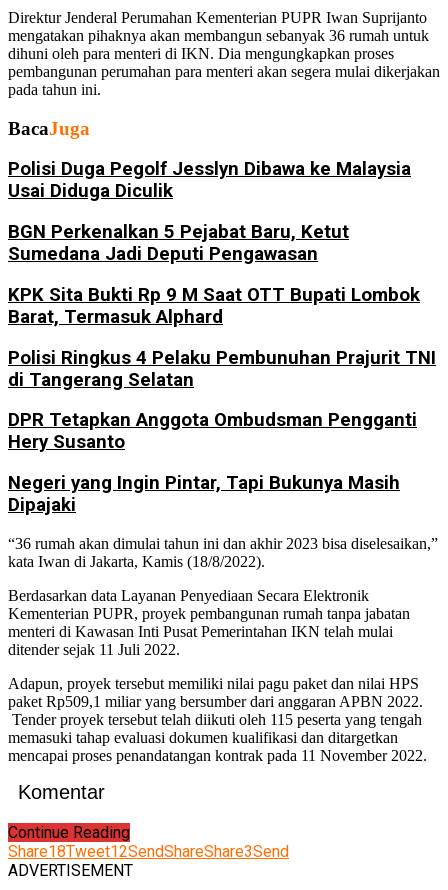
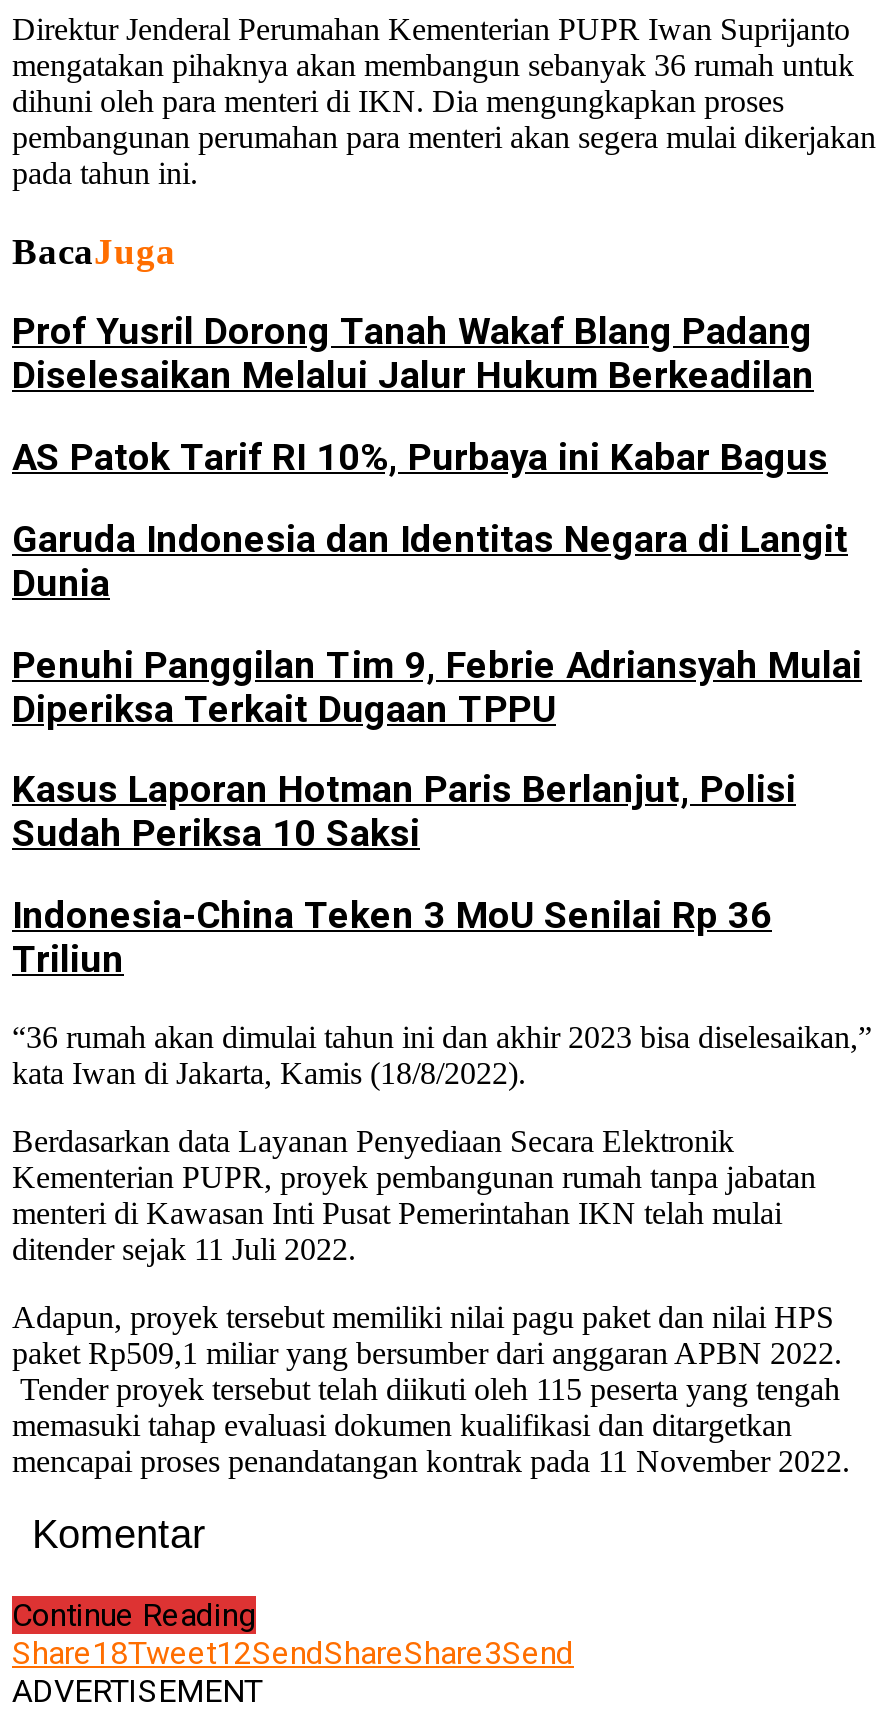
[8,158,411,202] Polisi Duga Pegolf Jesslyn Dibawa ke Malaysia | Usai Diduga Diculik -> [12,311,814,399] Prof Yusril Dorong Tanah Wakaf Blang Padang | Diselesaikan Melalui Jalur Hukum Berkeadilan
[8,221,349,265] BGN Perkenalkan 5 Pejabat Baru, Ketut | Sumedana Jadi Deputi Pengawasan -> [12,436,828,480] AS Patok Tarif RI 10%, Purbaya ini Kabar Bagus
[8,284,420,328] KPK Sita Bukti Rp 9 M Saat OTT Bupati Lombok | Barat, Termasuk Alphard -> [12,518,848,606] Garuda Indonesia dan Identitas Negara di Langit | Dunia
[8,347,436,391] Polisi Ringkus 4 Pelaku Pembunuhan Prajurit TNI | di Tangerang Selatan -> [12,643,862,731] Penuhi Panggilan Tim 9, Febrie Adriansyah Mulai | Diperiksa Terkait Dugaan TPPU
[8,409,417,453] DPR Tetapkan Anggota Ombudsman Pengganti | Hery Susanto -> [12,769,796,857] Kasus Laporan Hotman Paris Berlanjut, Polisi | Sudah Periksa 10 Saksi
[8,472,400,516] Negeri yang Ingin Pintar, Tapi Bukunya Masih | Dipajaki -> [12,894,772,982] Indonesia-China Teken 3 MoU Senilai Rp 36 | Triliun

